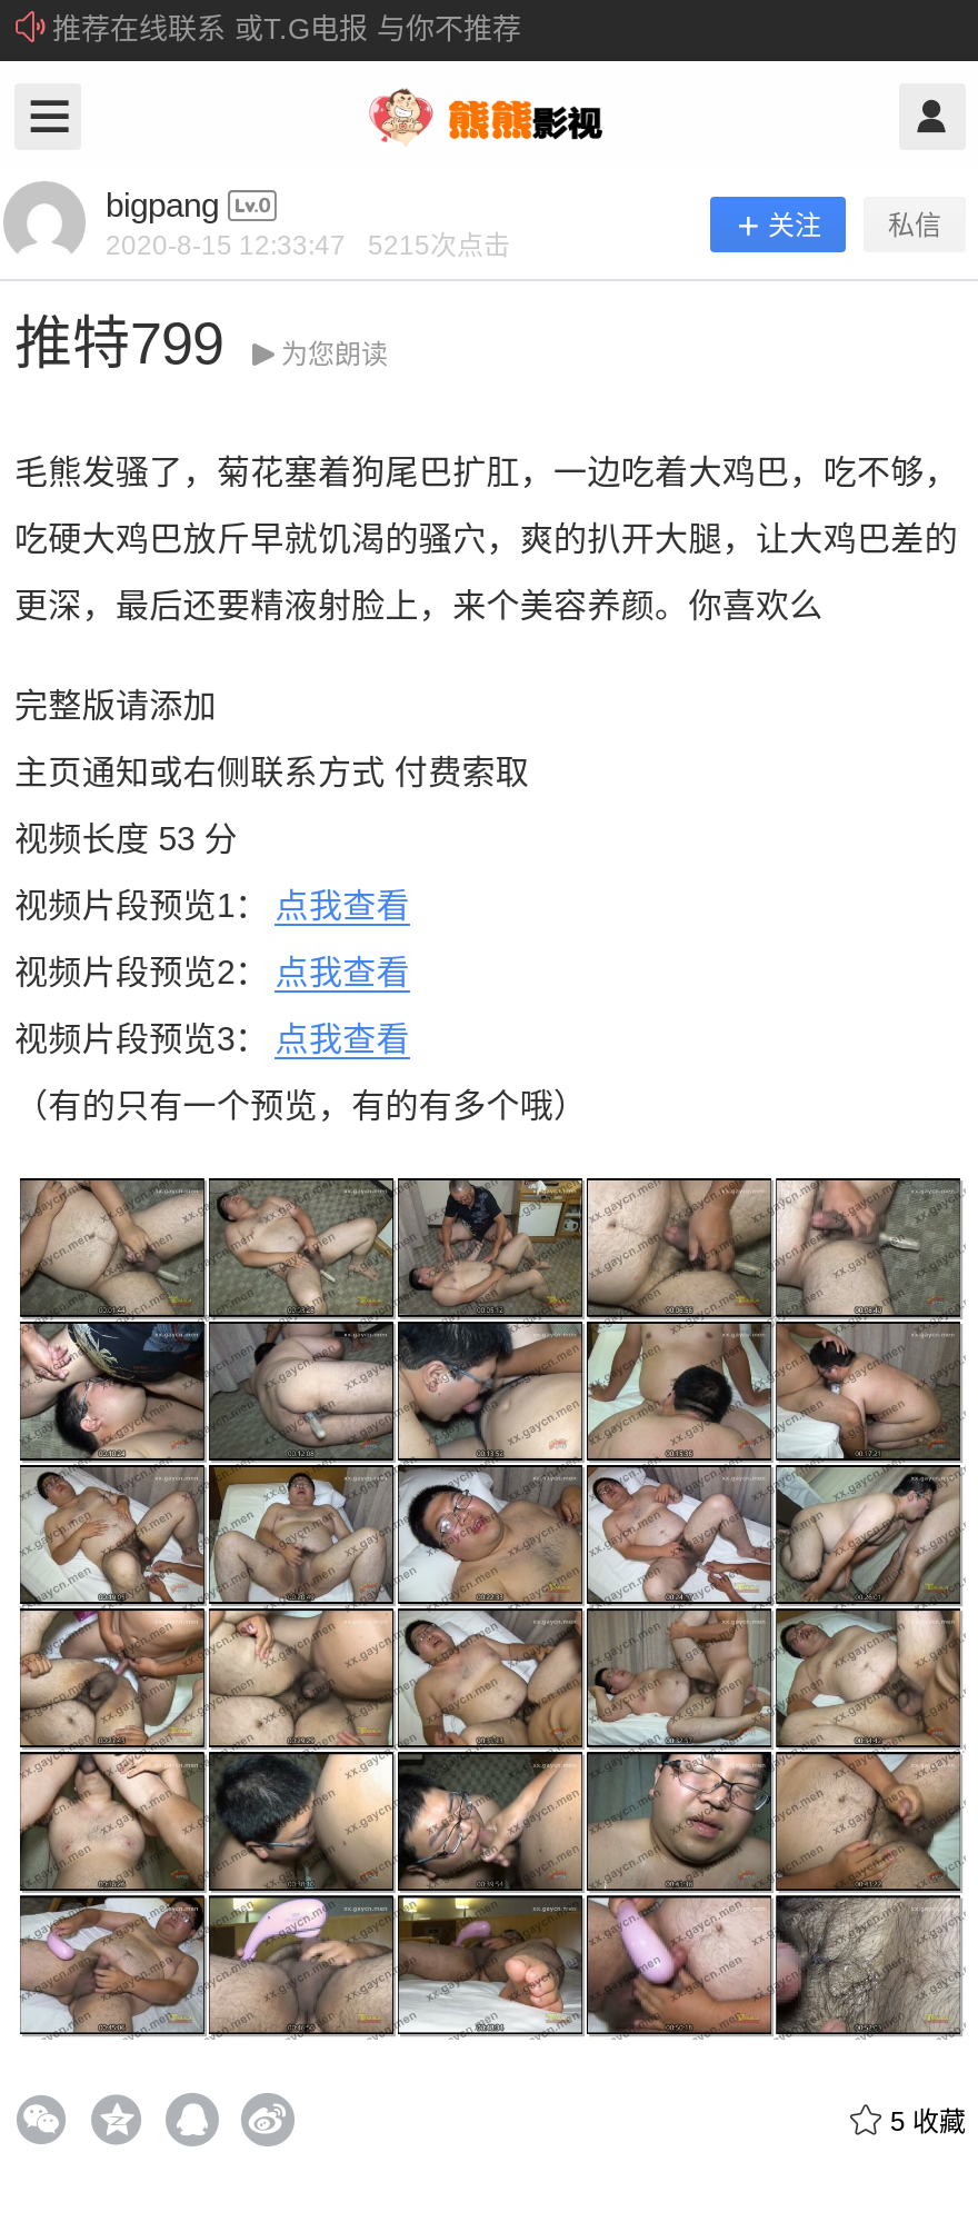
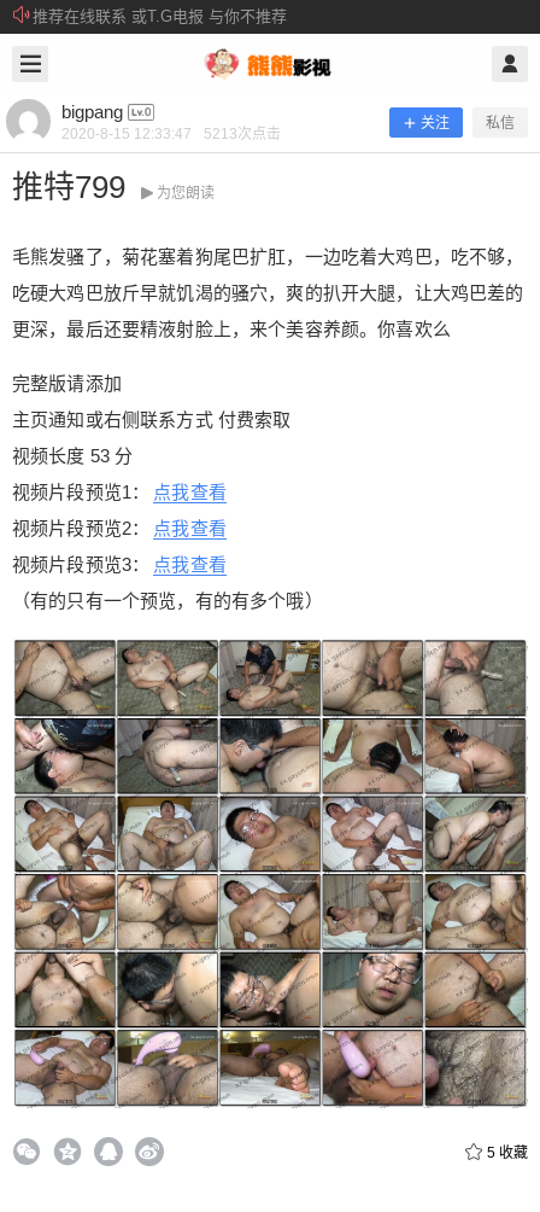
[106,230,510,261] 2020-8-15 12:33:47 5215次点击 -> [61,126,281,142] 2020-8-15 12:33:47 5213次点击

